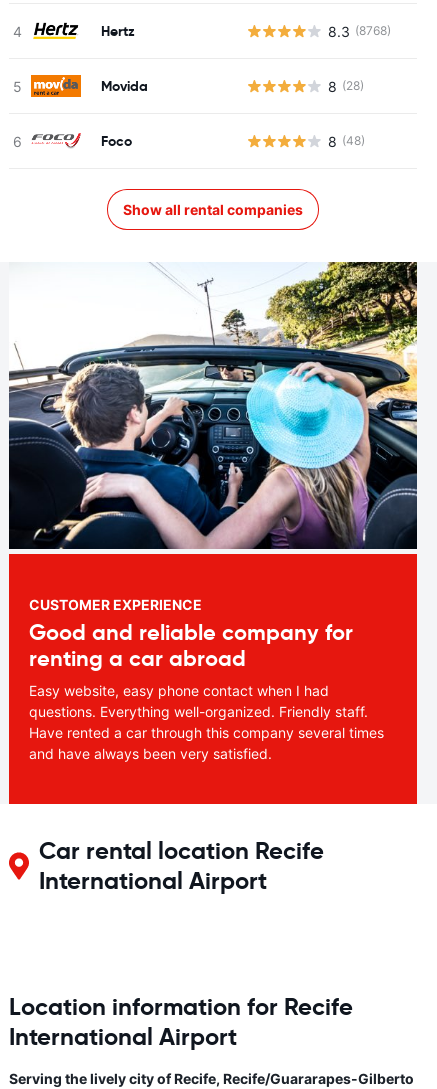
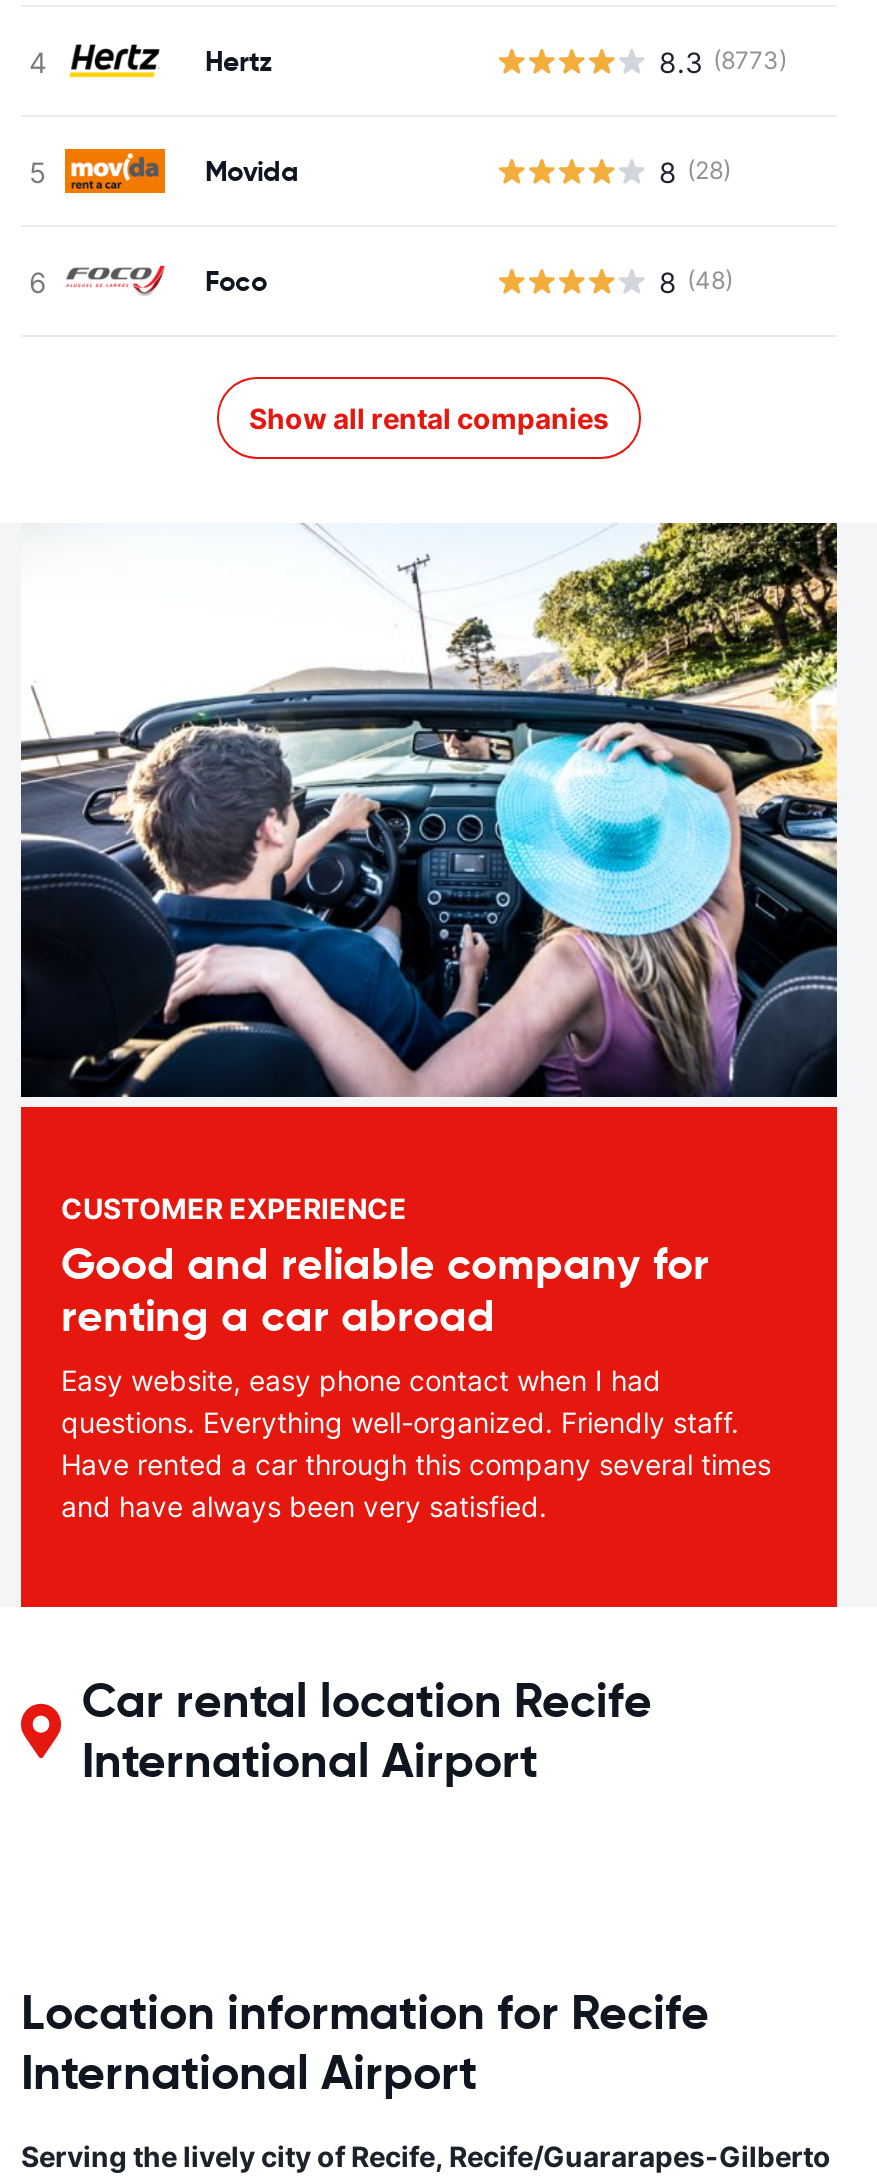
[328,22,391,39] 8.3 (8768) -> [659,44,787,78] 8.3 (8773)

